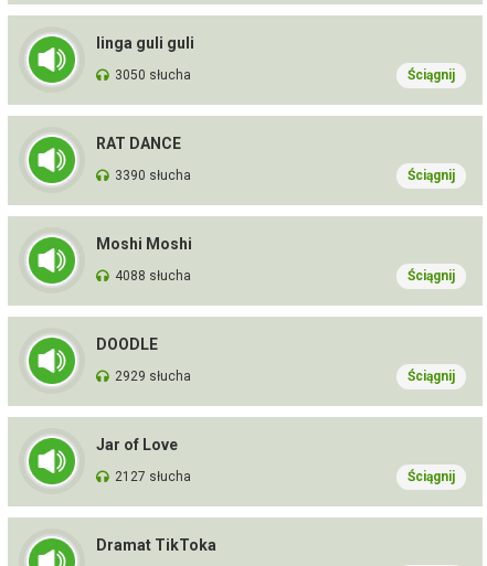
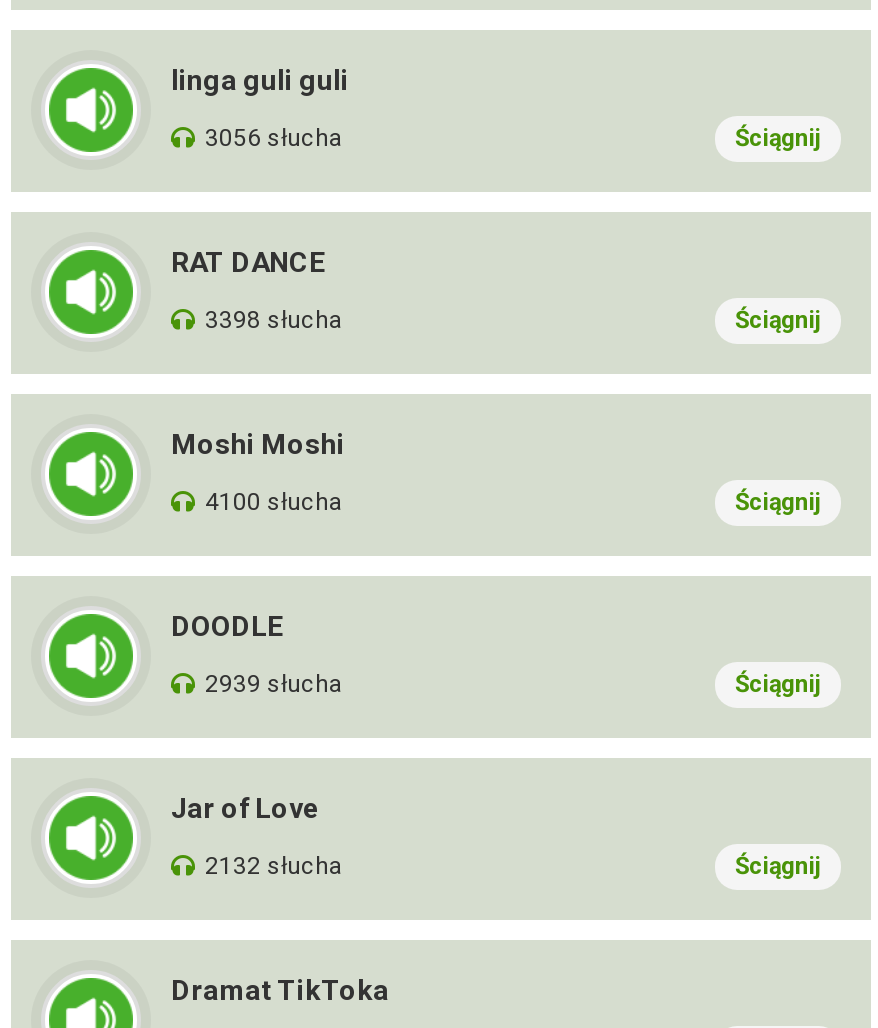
[115,67,191,83] 3050 słucha -> [205,124,343,152] 3056 słucha
[115,168,191,183] 3390 słucha -> [205,306,343,334] 3398 słucha
[115,268,191,284] 4088 słucha -> [205,488,343,516] 4100 słucha
[115,369,191,384] 2929 słucha -> [205,670,343,698] 2939 słucha
[115,469,191,484] 2127 słucha -> [205,852,343,880] 2132 słucha

